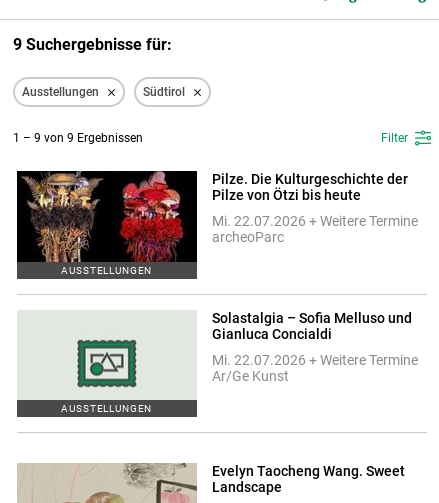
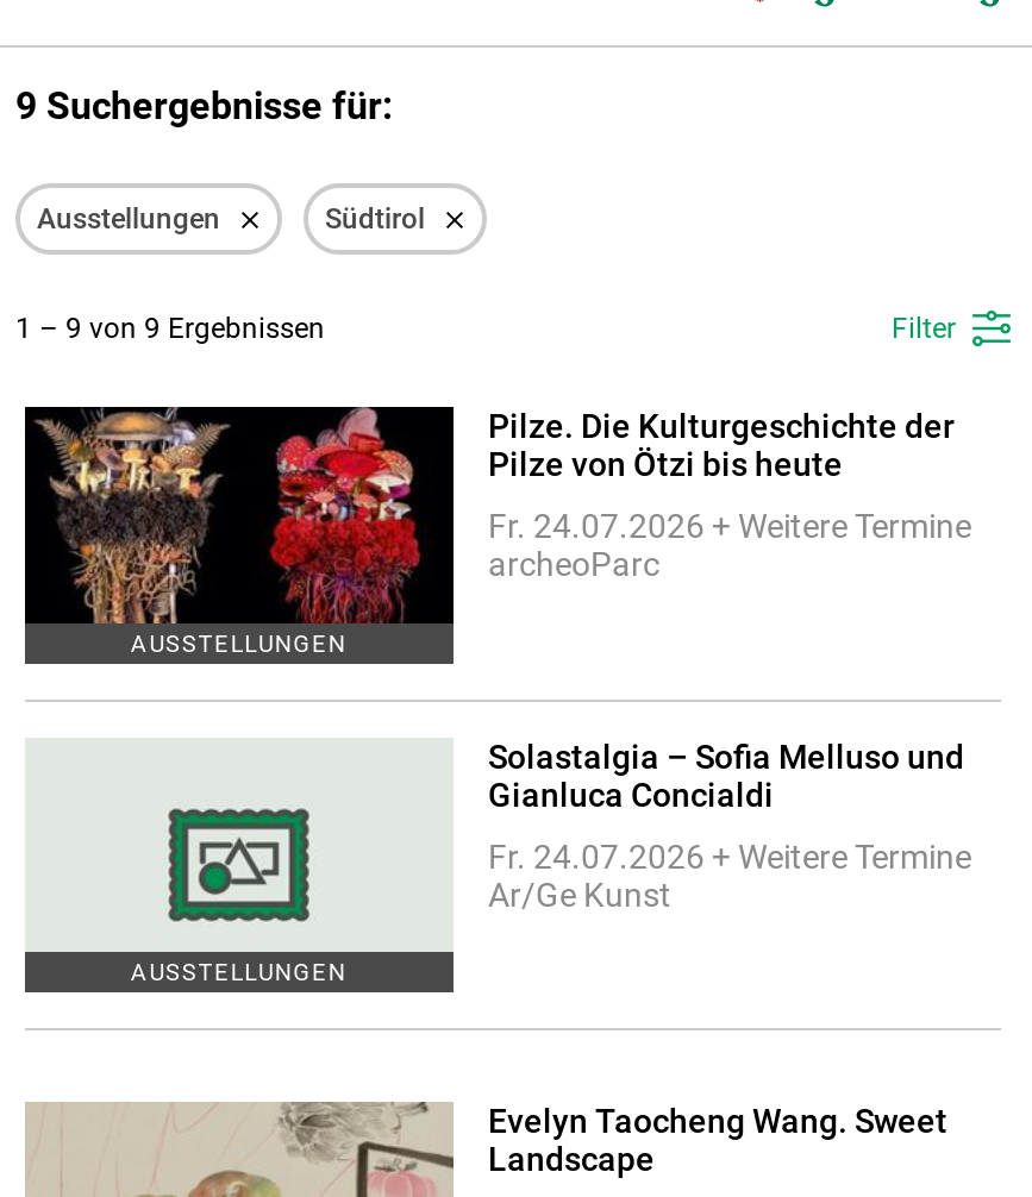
[211,213,417,229] Mi. 22.07.2026 + Weitere Termine -> [488,507,971,545] Fr. 24.07.2026 + Weitere Termine
[211,352,417,368] Mi. 22.07.2026 + Weitere Termine -> [488,837,971,875] Fr. 24.07.2026 + Weitere Termine

